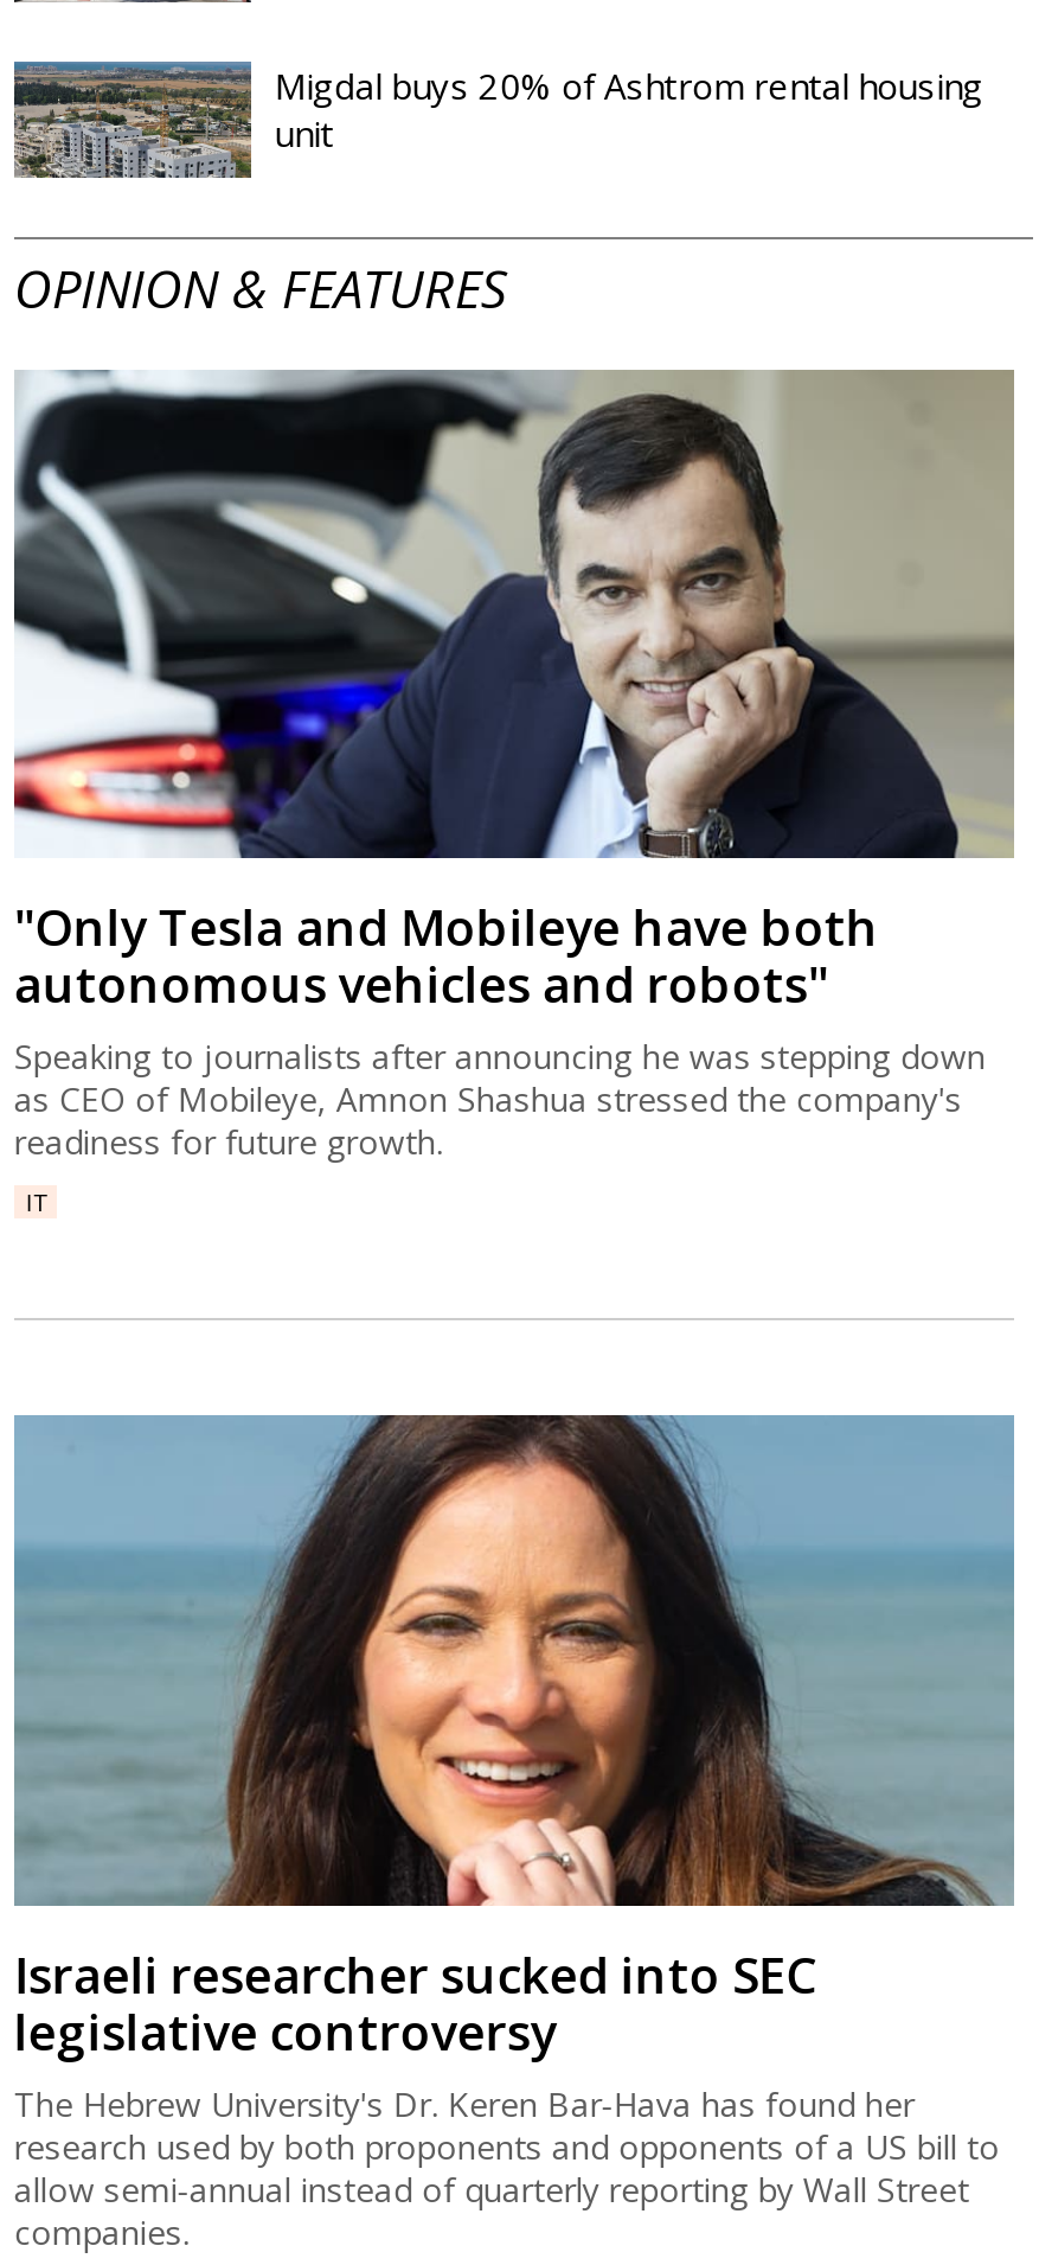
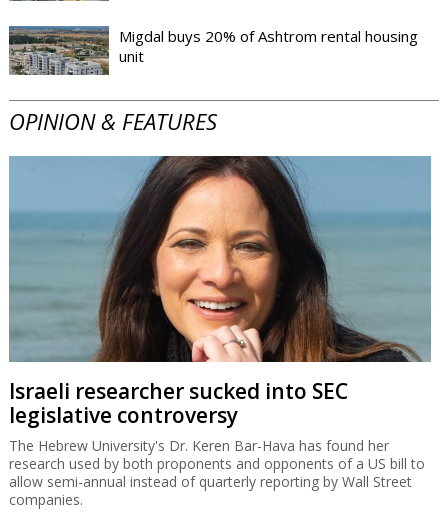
[12,370,1014,1219] [image] | "Only Tesla and Mobileye have both | autonomous vehicles and robots" | Speaking to journalists after announcing he was stepping down | as CEO of Mobileye, Amnon Shashua stressed the company's | readiness for future growth. | IT -> none

